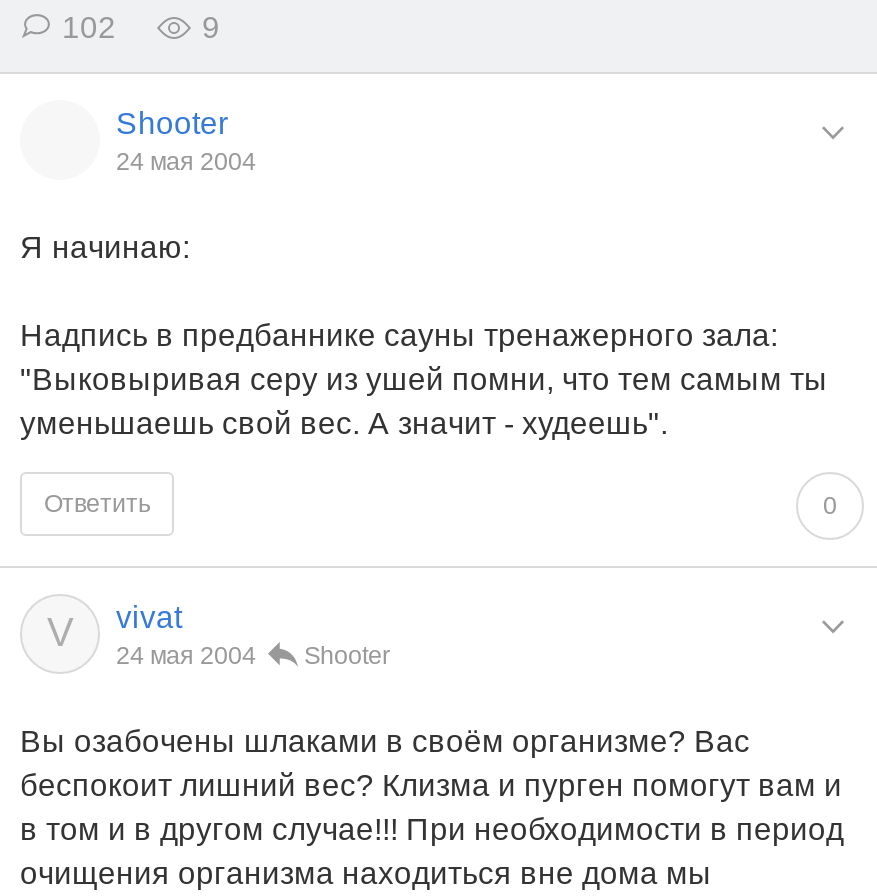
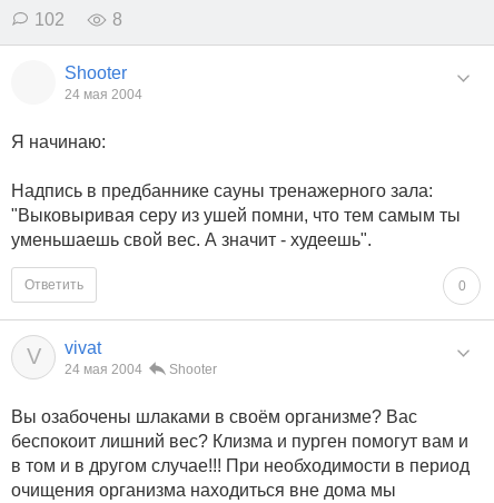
[202,10,220,44] 9 -> [112,10,122,29] 8

